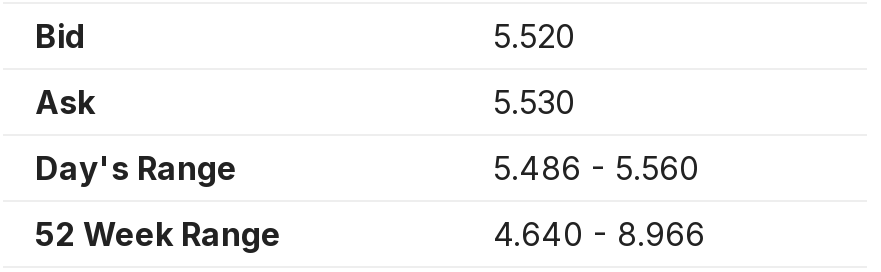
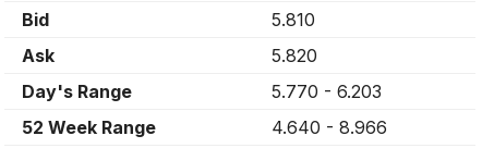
[493,16,575,56] 5.520 -> [272,9,315,30] 5.810
[493,82,575,122] 5.530 -> [272,45,317,66] 5.820
[493,148,699,188] 5.486 - 5.560 -> [272,81,382,102] 5.770 - 6.203

